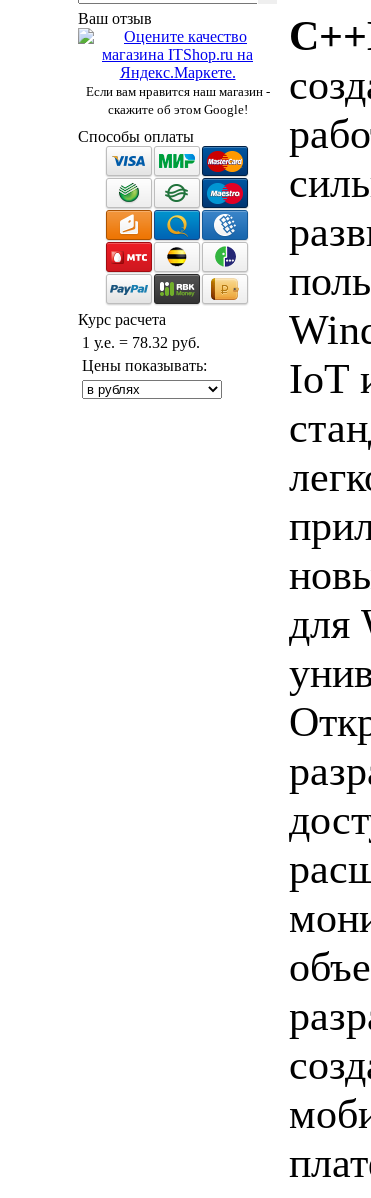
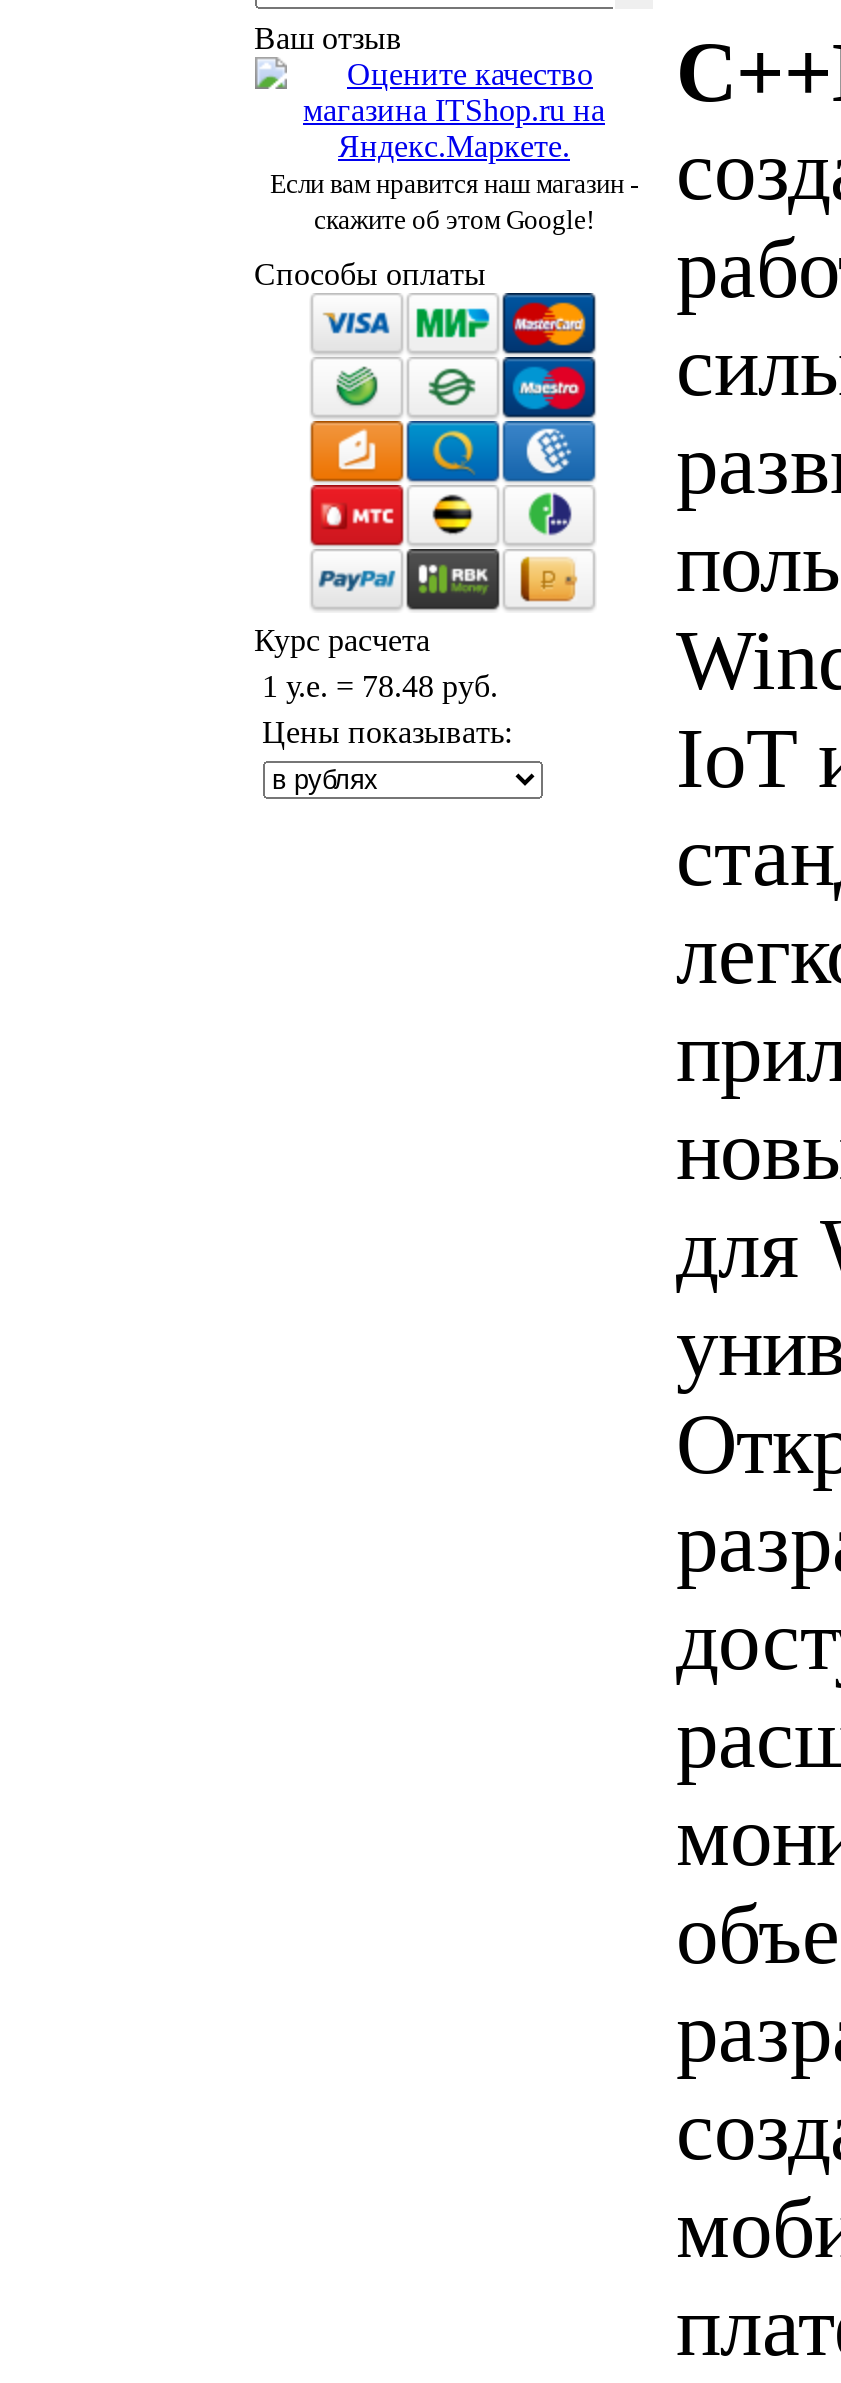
[77,334,199,351] 1 у.е. = 78.32 руб. -> [254,669,498,703] 1 у.е. = 78.48 руб.

